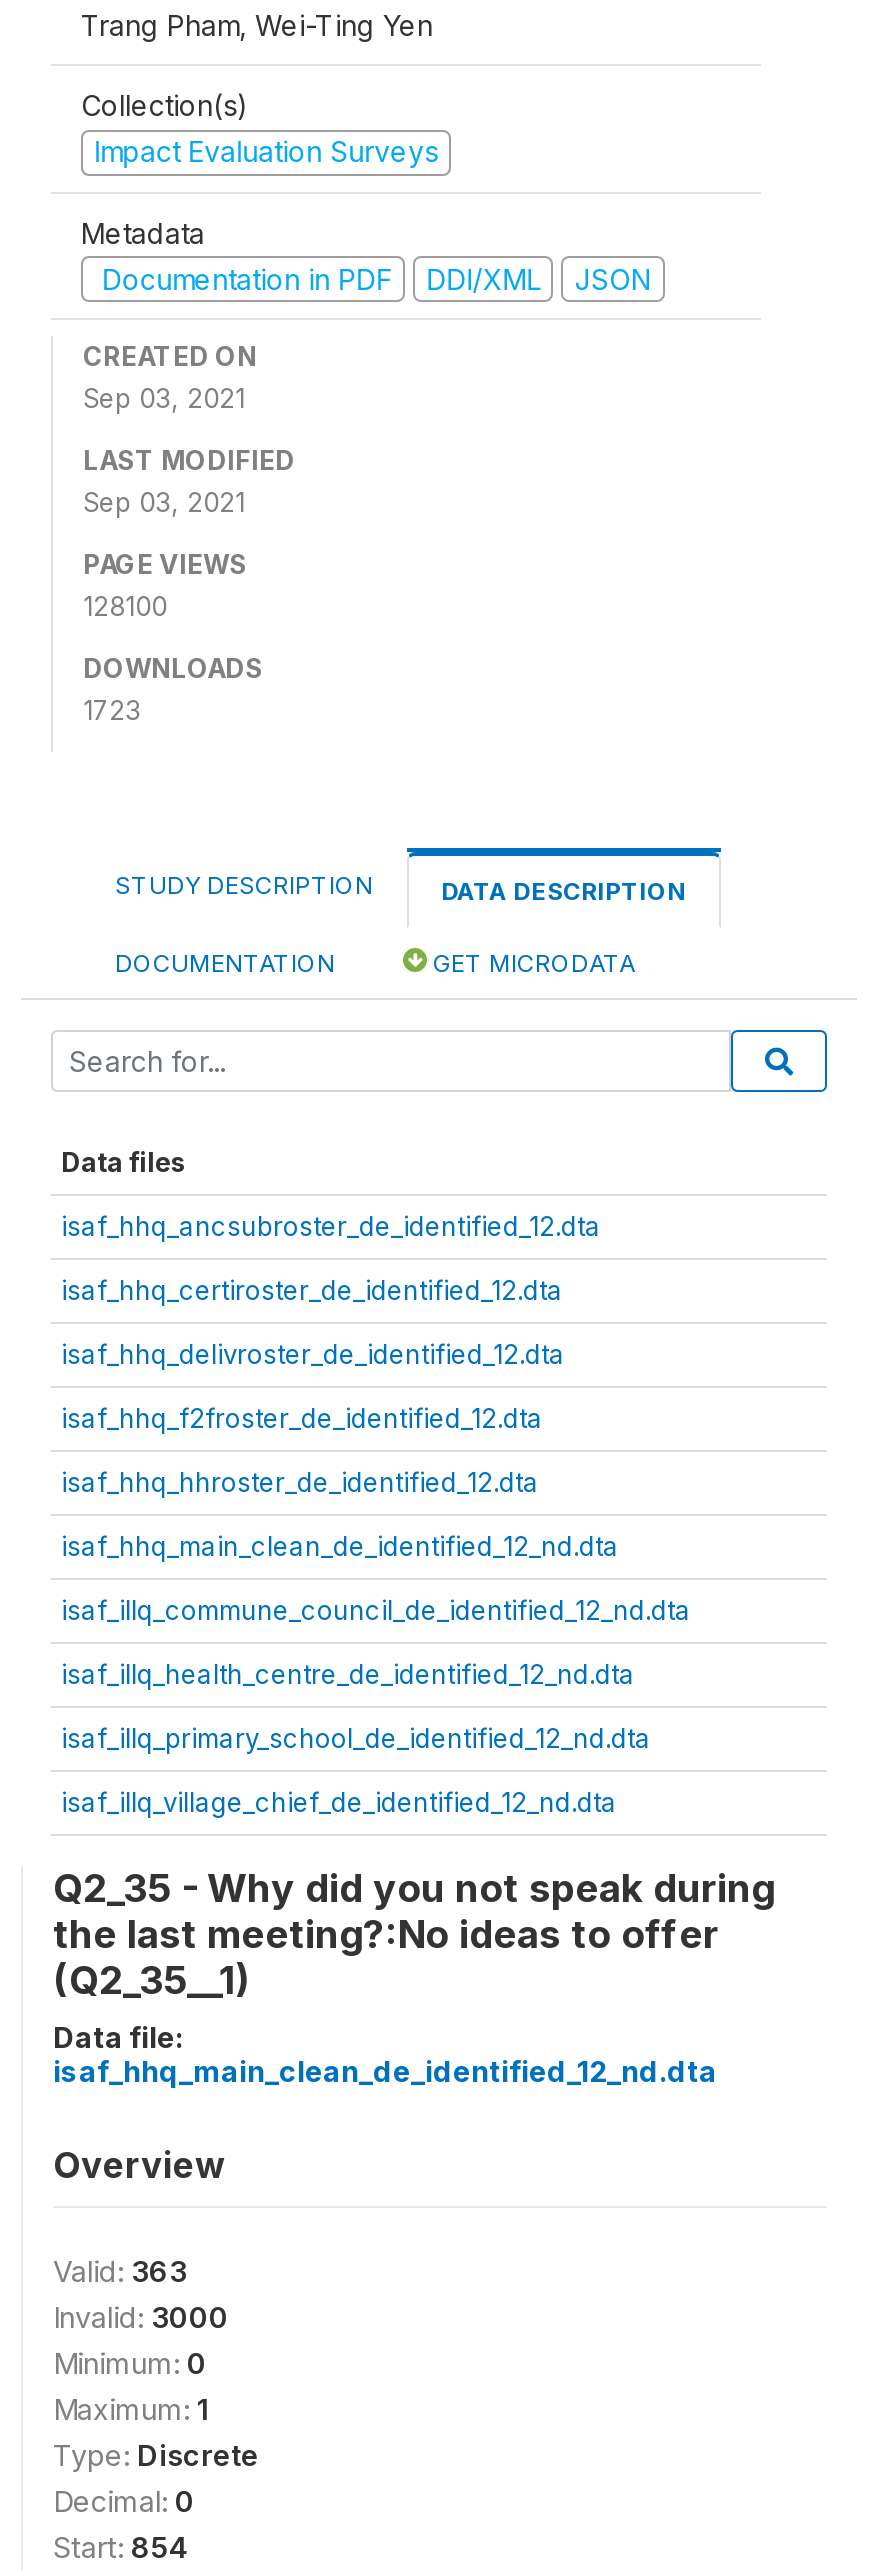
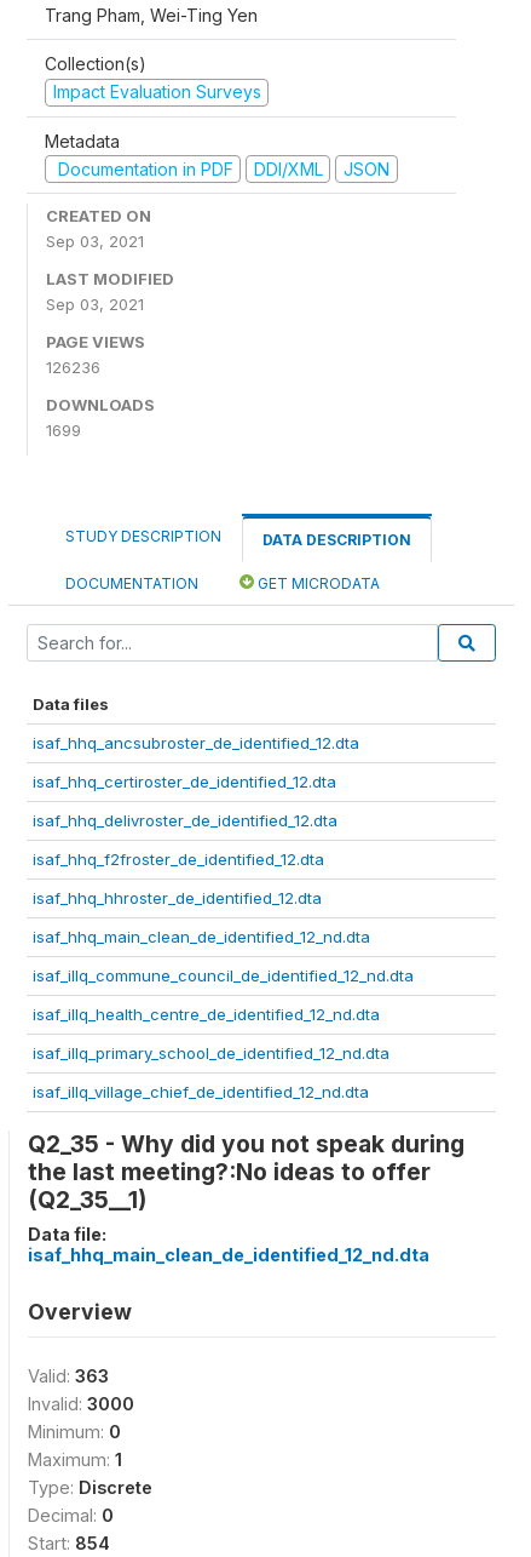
[83,590,167,622] 128100 -> [46,357,100,377] 126236
[83,694,141,726] 1723 -> [46,420,81,440] 1699

